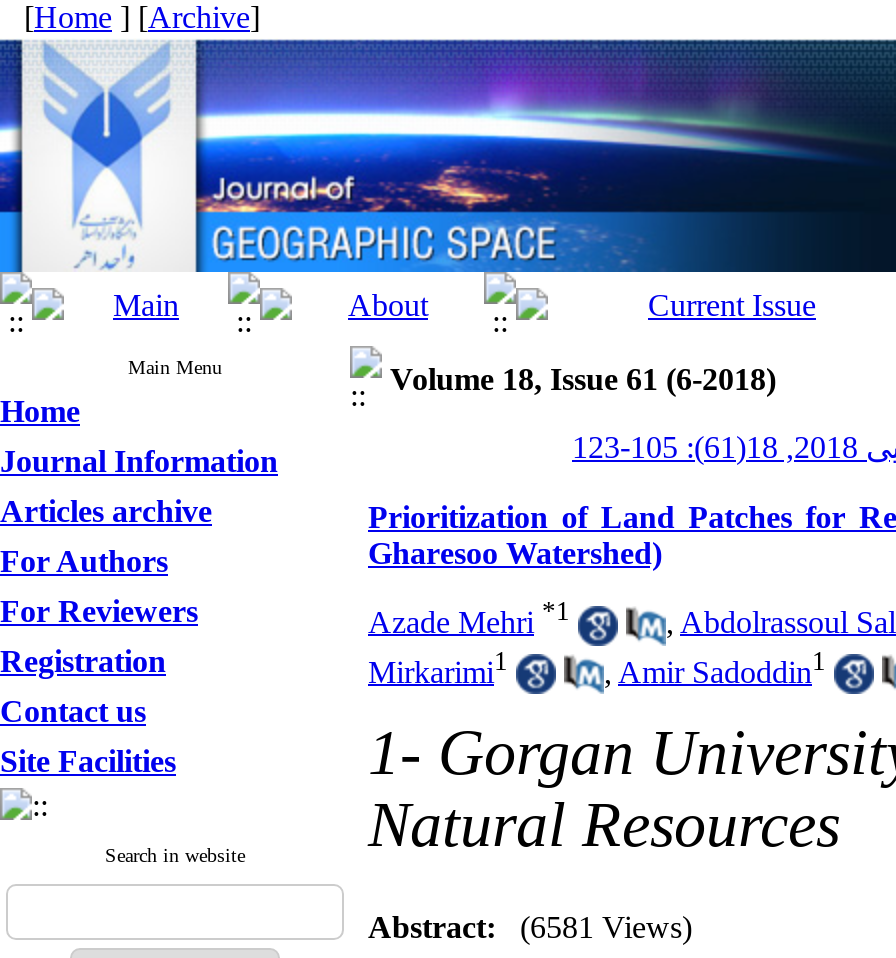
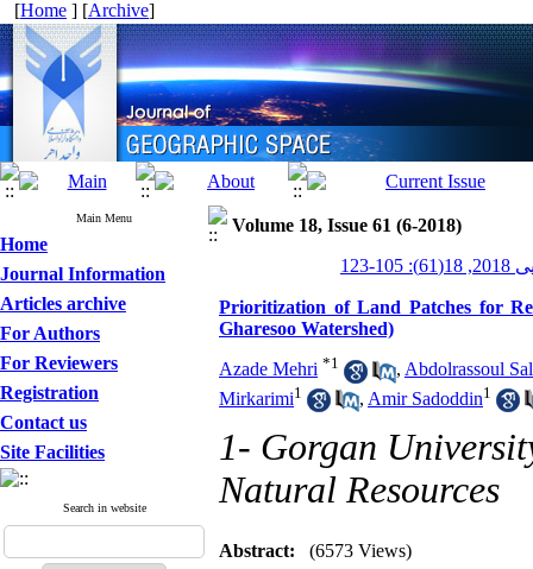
[368,910,692,944] Abstract: (6581 Views) -> [219,540,412,561] Abstract: (6573 Views)

